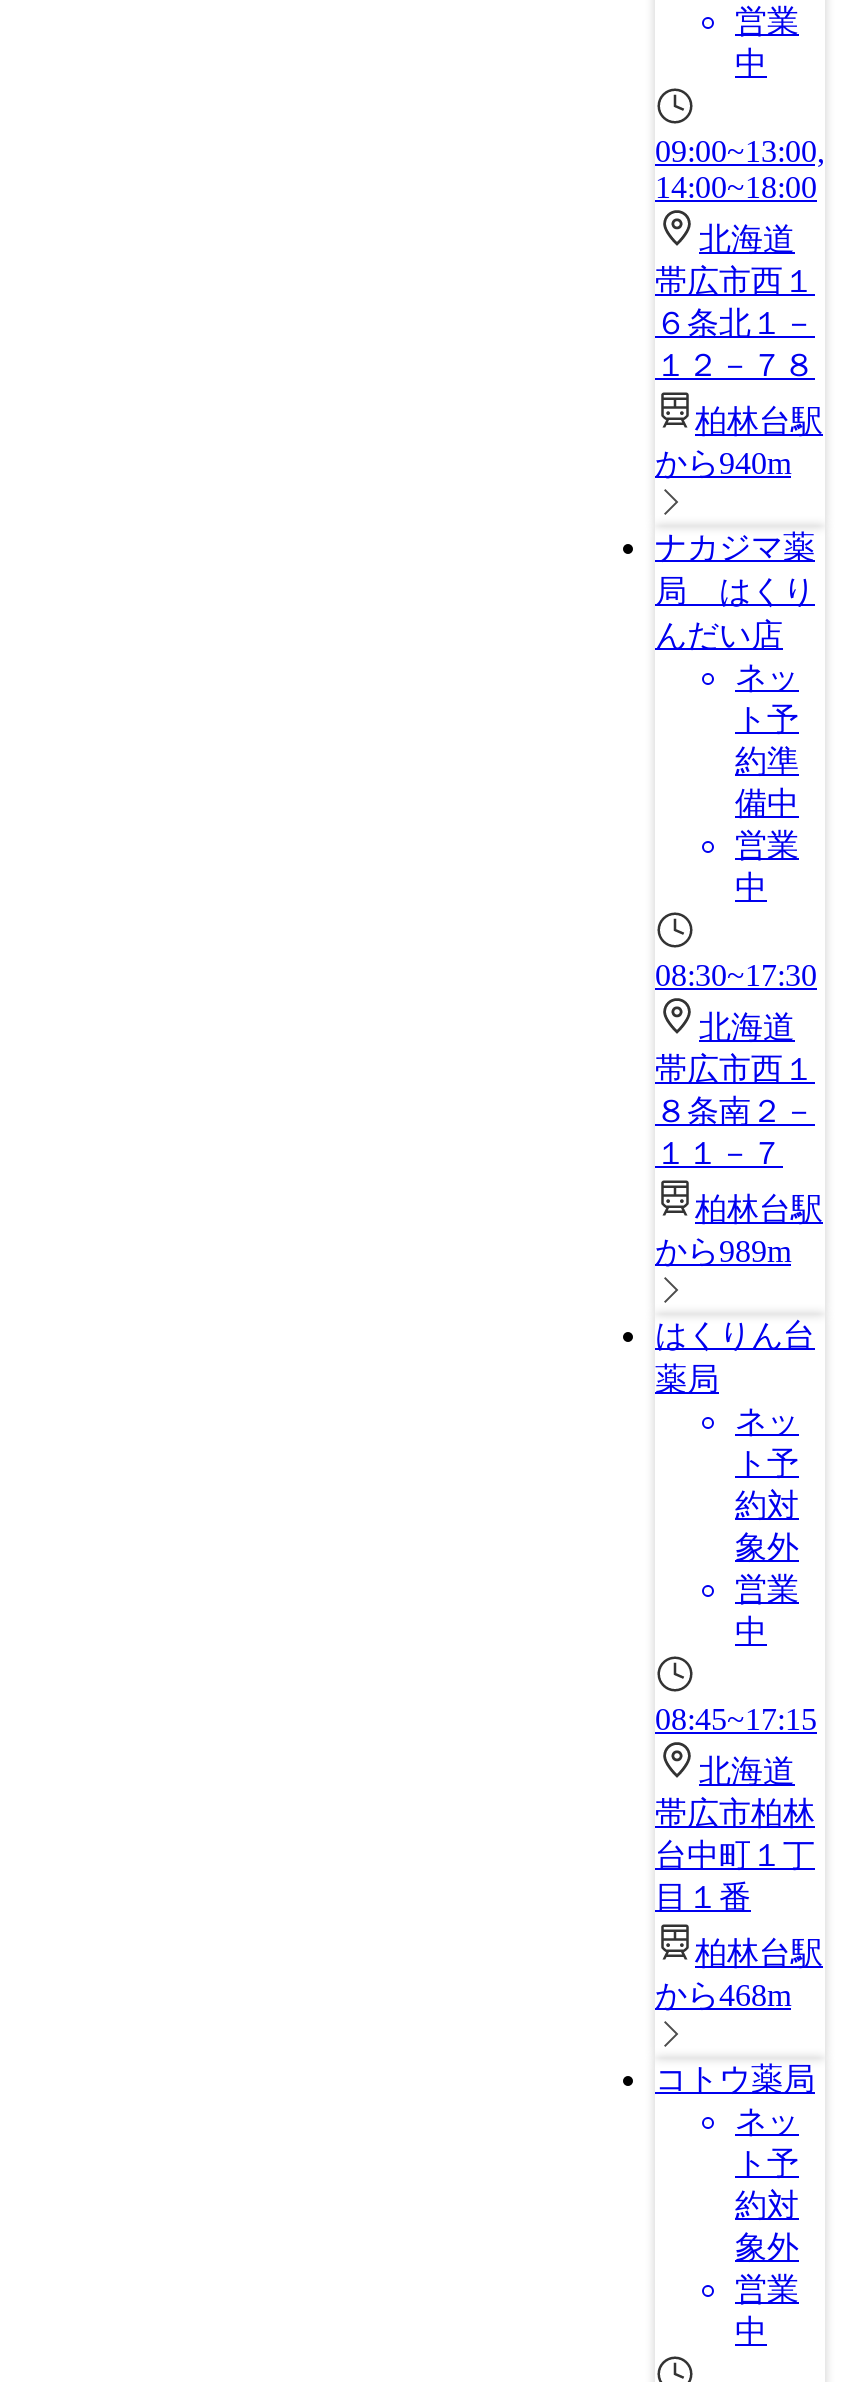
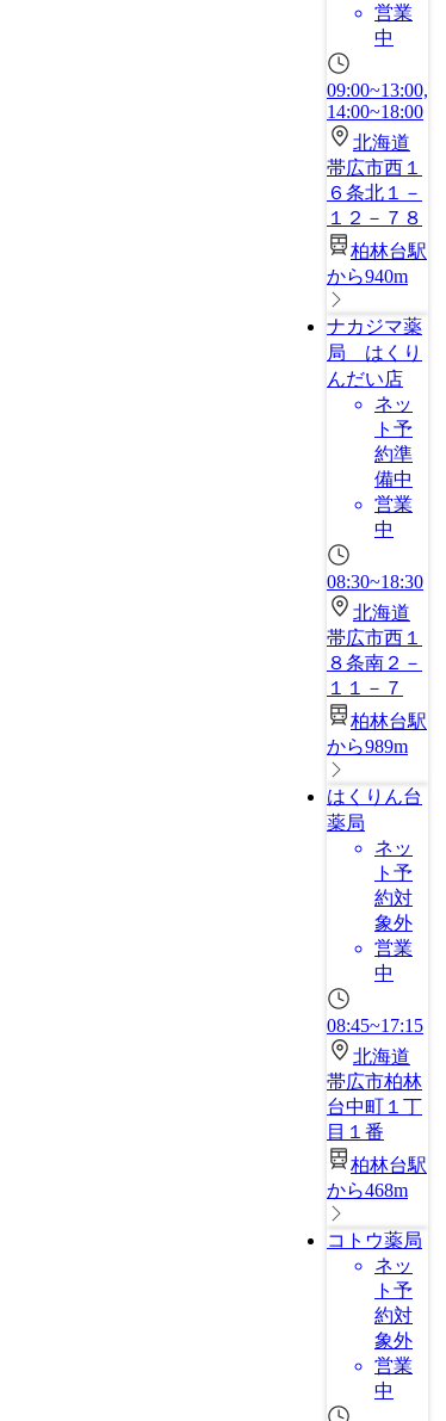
[655,958,817,992] 08:30~17:30 -> [327,572,423,592] 08:30~18:30

